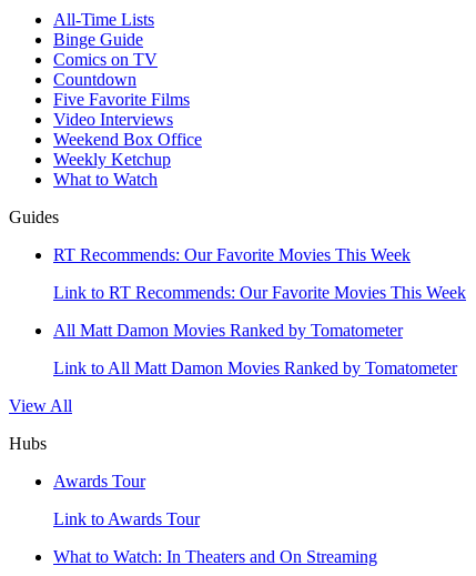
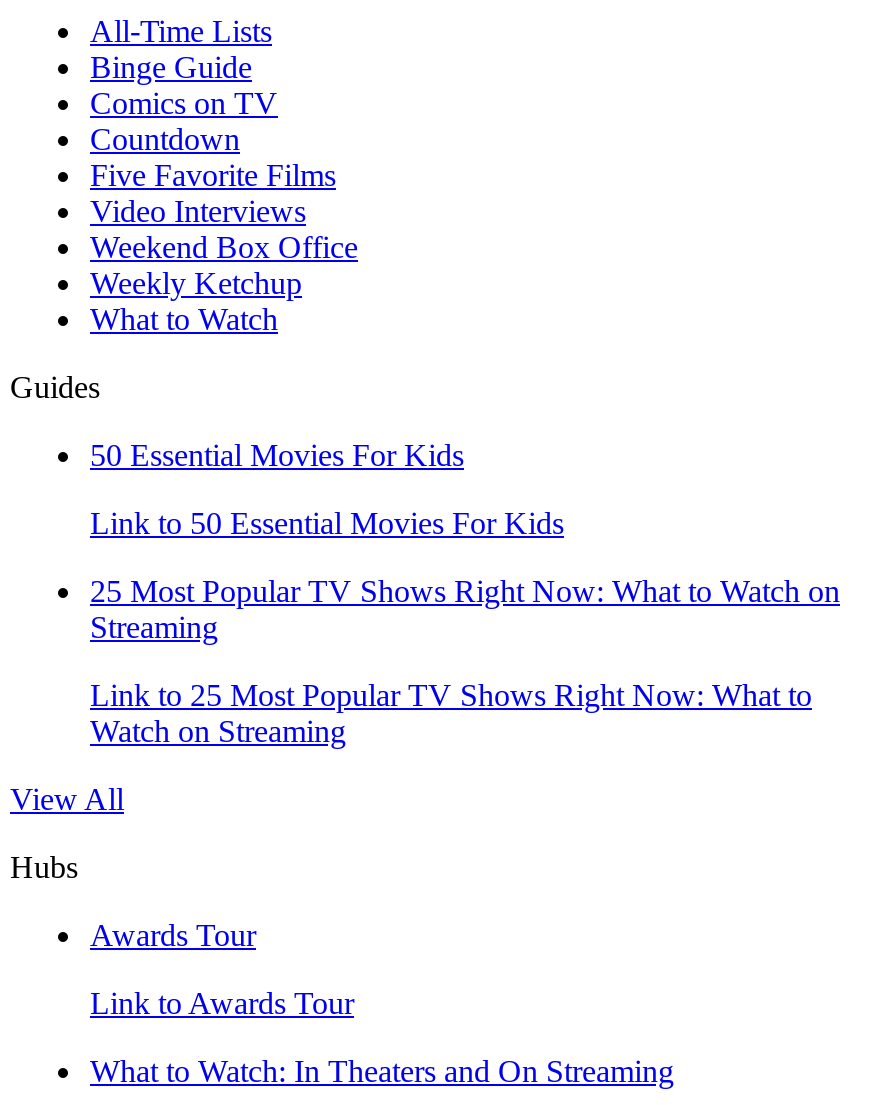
[53,245,411,264] RT Recommends: Our Favorite Movies This Week -> [90,438,464,472] 50 Essential Movies For Kids
[53,283,466,302] Link to RT Recommends: Our Favorite Movies This Week -> [90,506,564,540] Link to 50 Essential Movies For Kids
[53,321,403,340] All Matt Damon Movies Ranked by Tomatometer -> [90,574,840,644] 25 Most Popular TV Shows Right Now: What to Watch on | Streaming
[53,358,457,377] Link to All Matt Damon Movies Ranked by Tomatometer -> [90,678,812,748] Link to 25 Most Popular TV Shows Right Now: What to | Watch on Streaming

